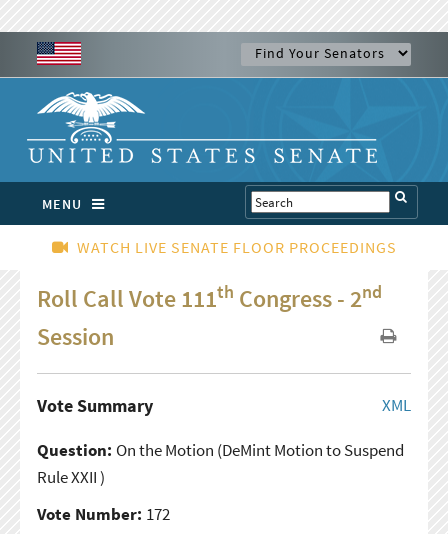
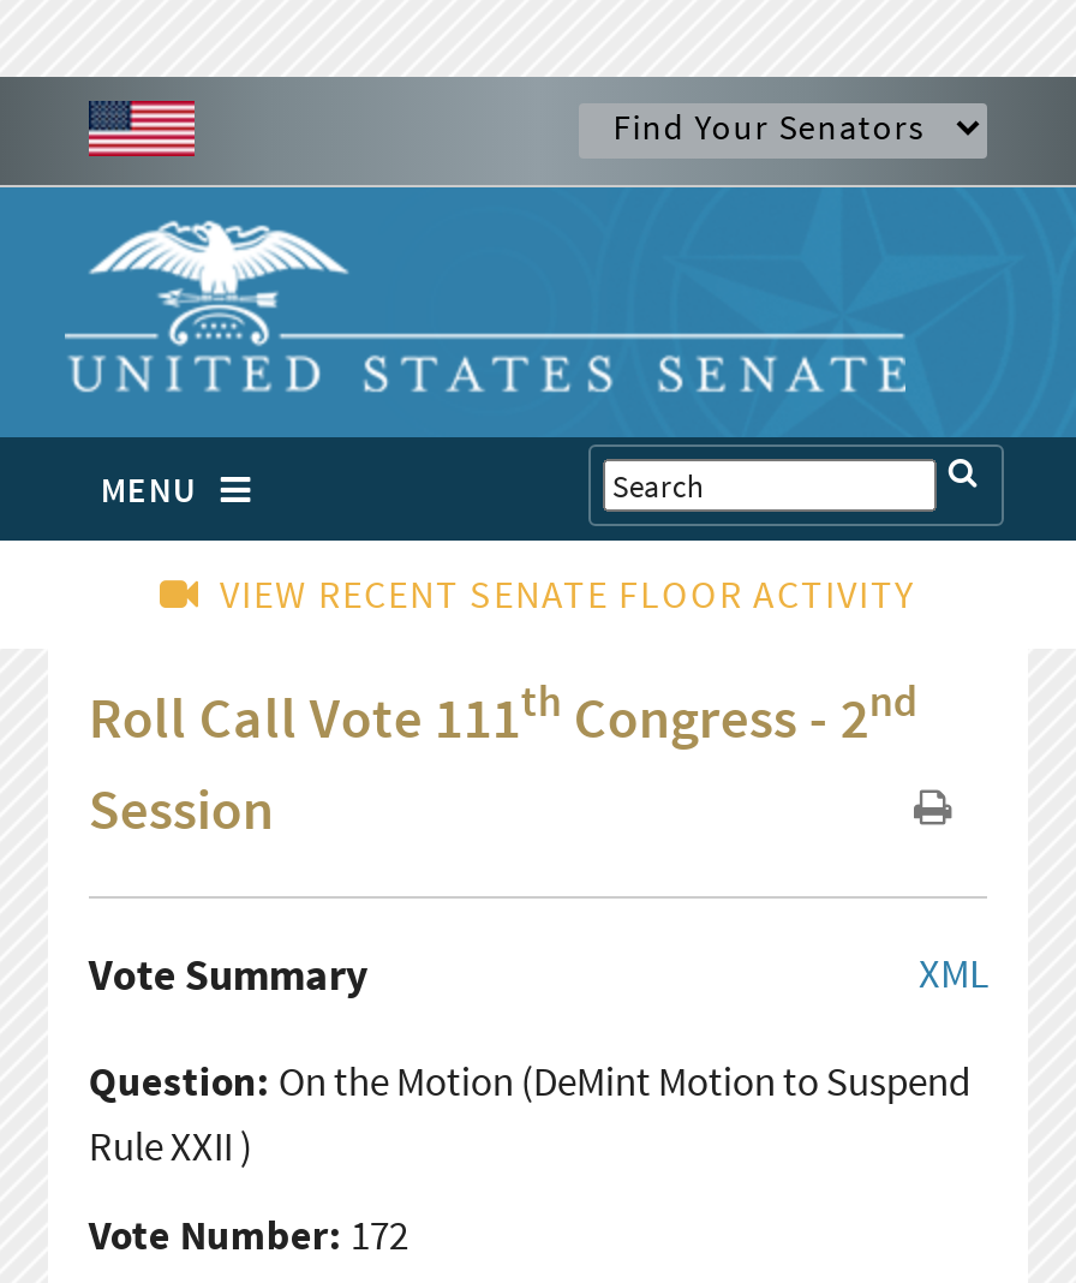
[76,237,396,257] WATCH LIVE SENATE FLOOR PROCEEDINGS -> [220,569,916,617] VIEW RECENT SENATE FLOOR ACTIVITY

